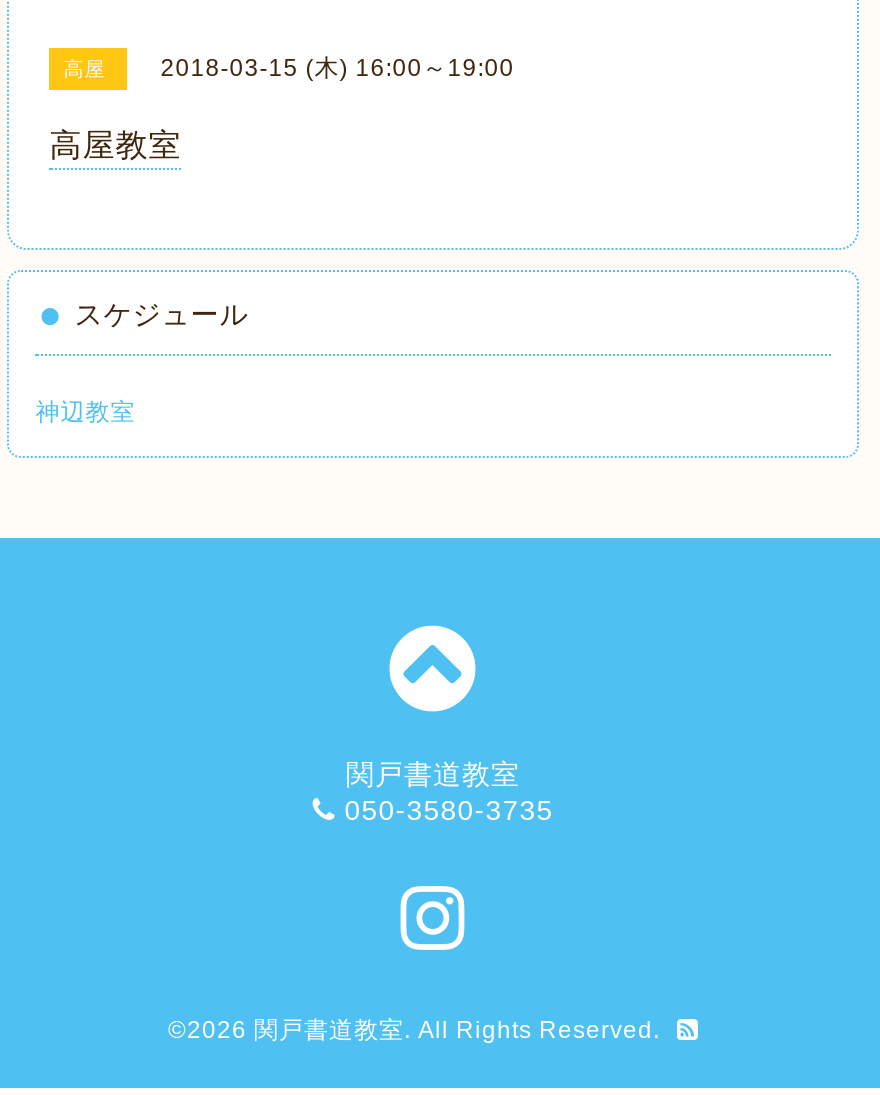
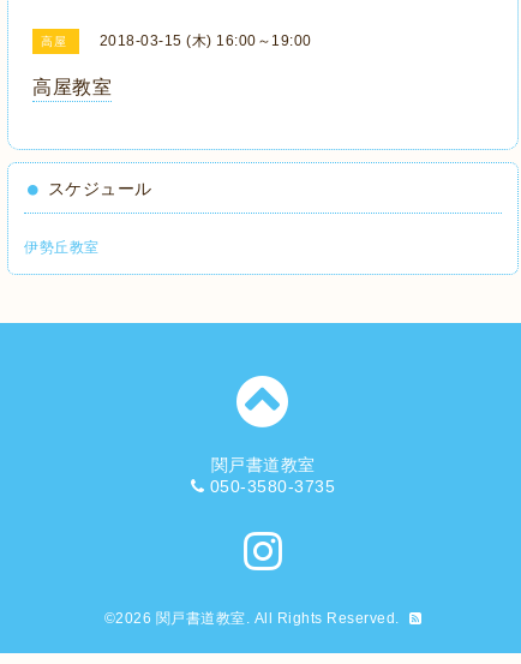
[35,398,135,426] 神辺教室 -> [24,239,99,256] 伊勢丘教室

